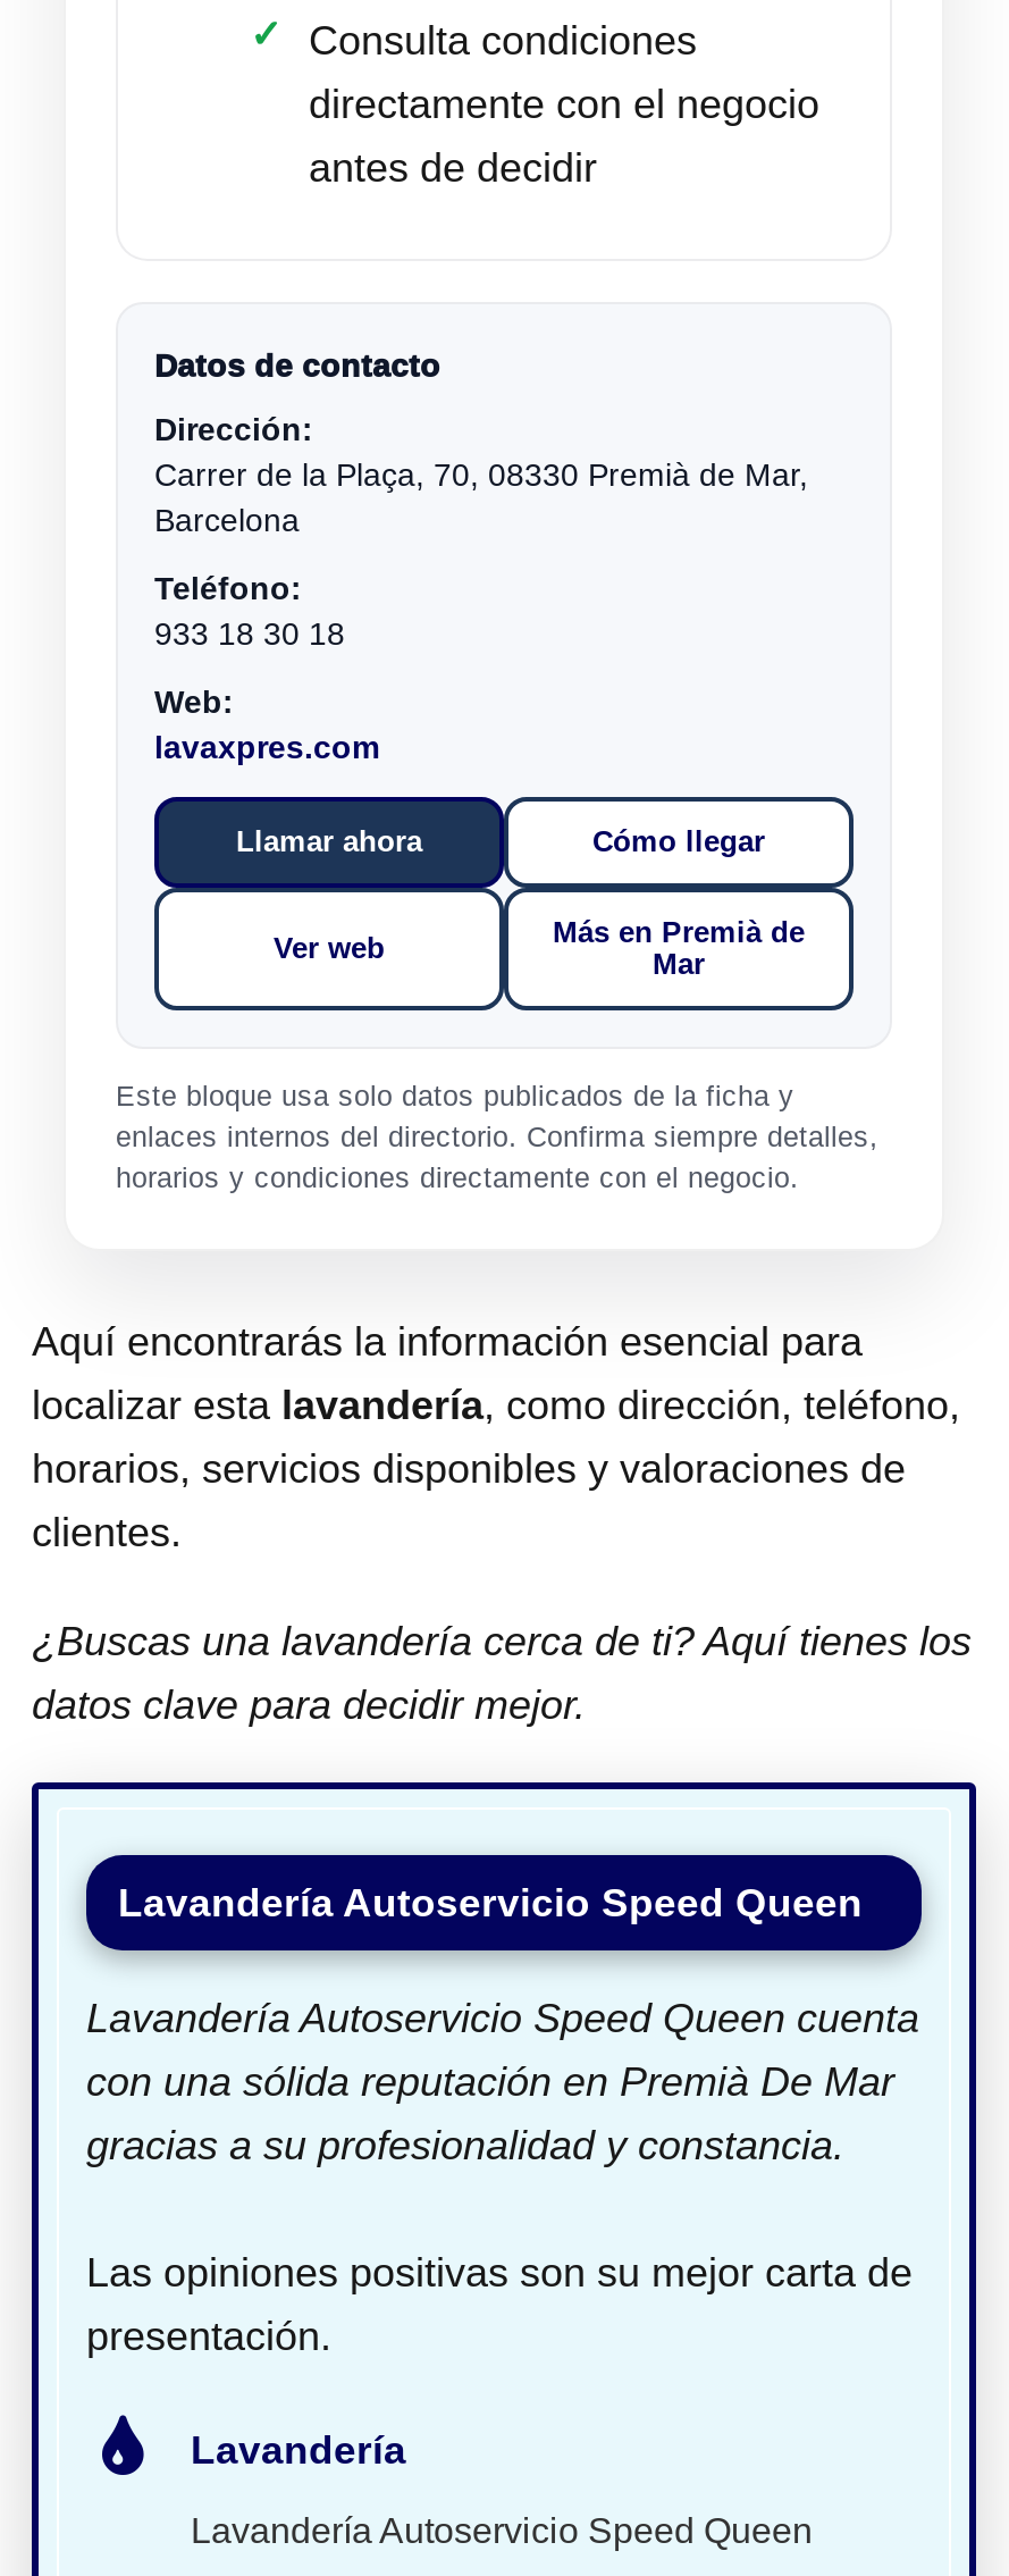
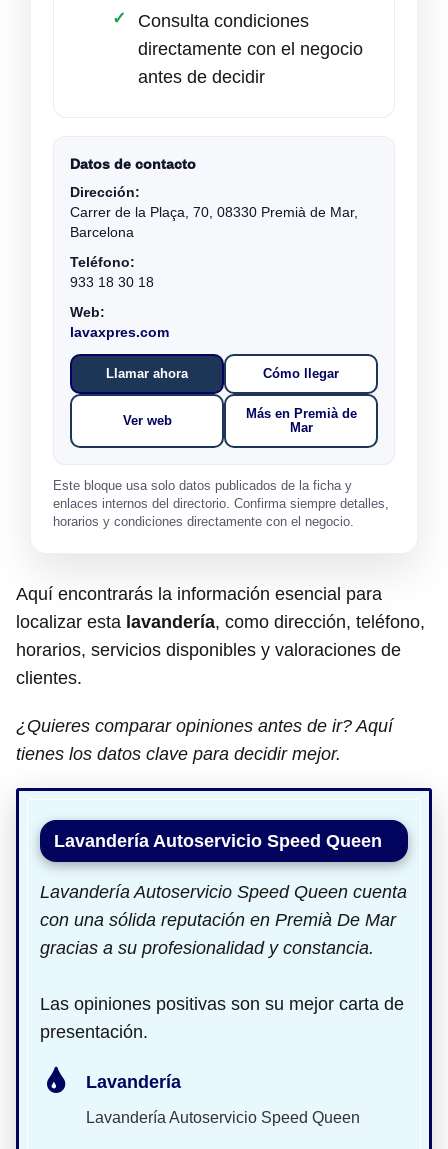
[32,1619,972,1728] ¿Buscas una lavandería cerca de ti? Aquí tienes los | datos clave para decidir mejor. -> [16,716,393,764] ¿Quieres comparar opiniones antes de ir? Aquí | tienes los datos clave para decidir mejor.

